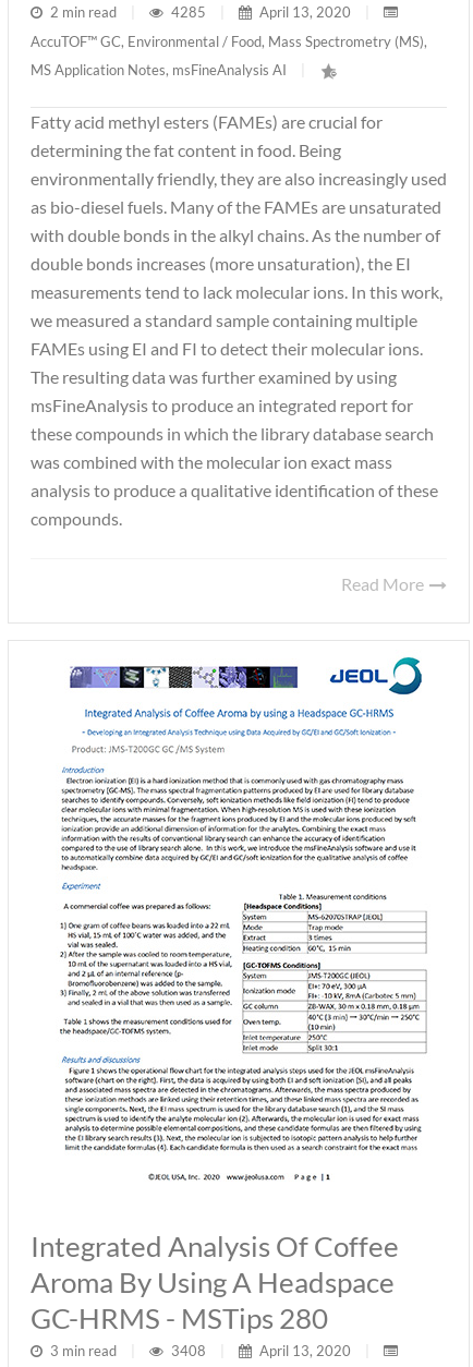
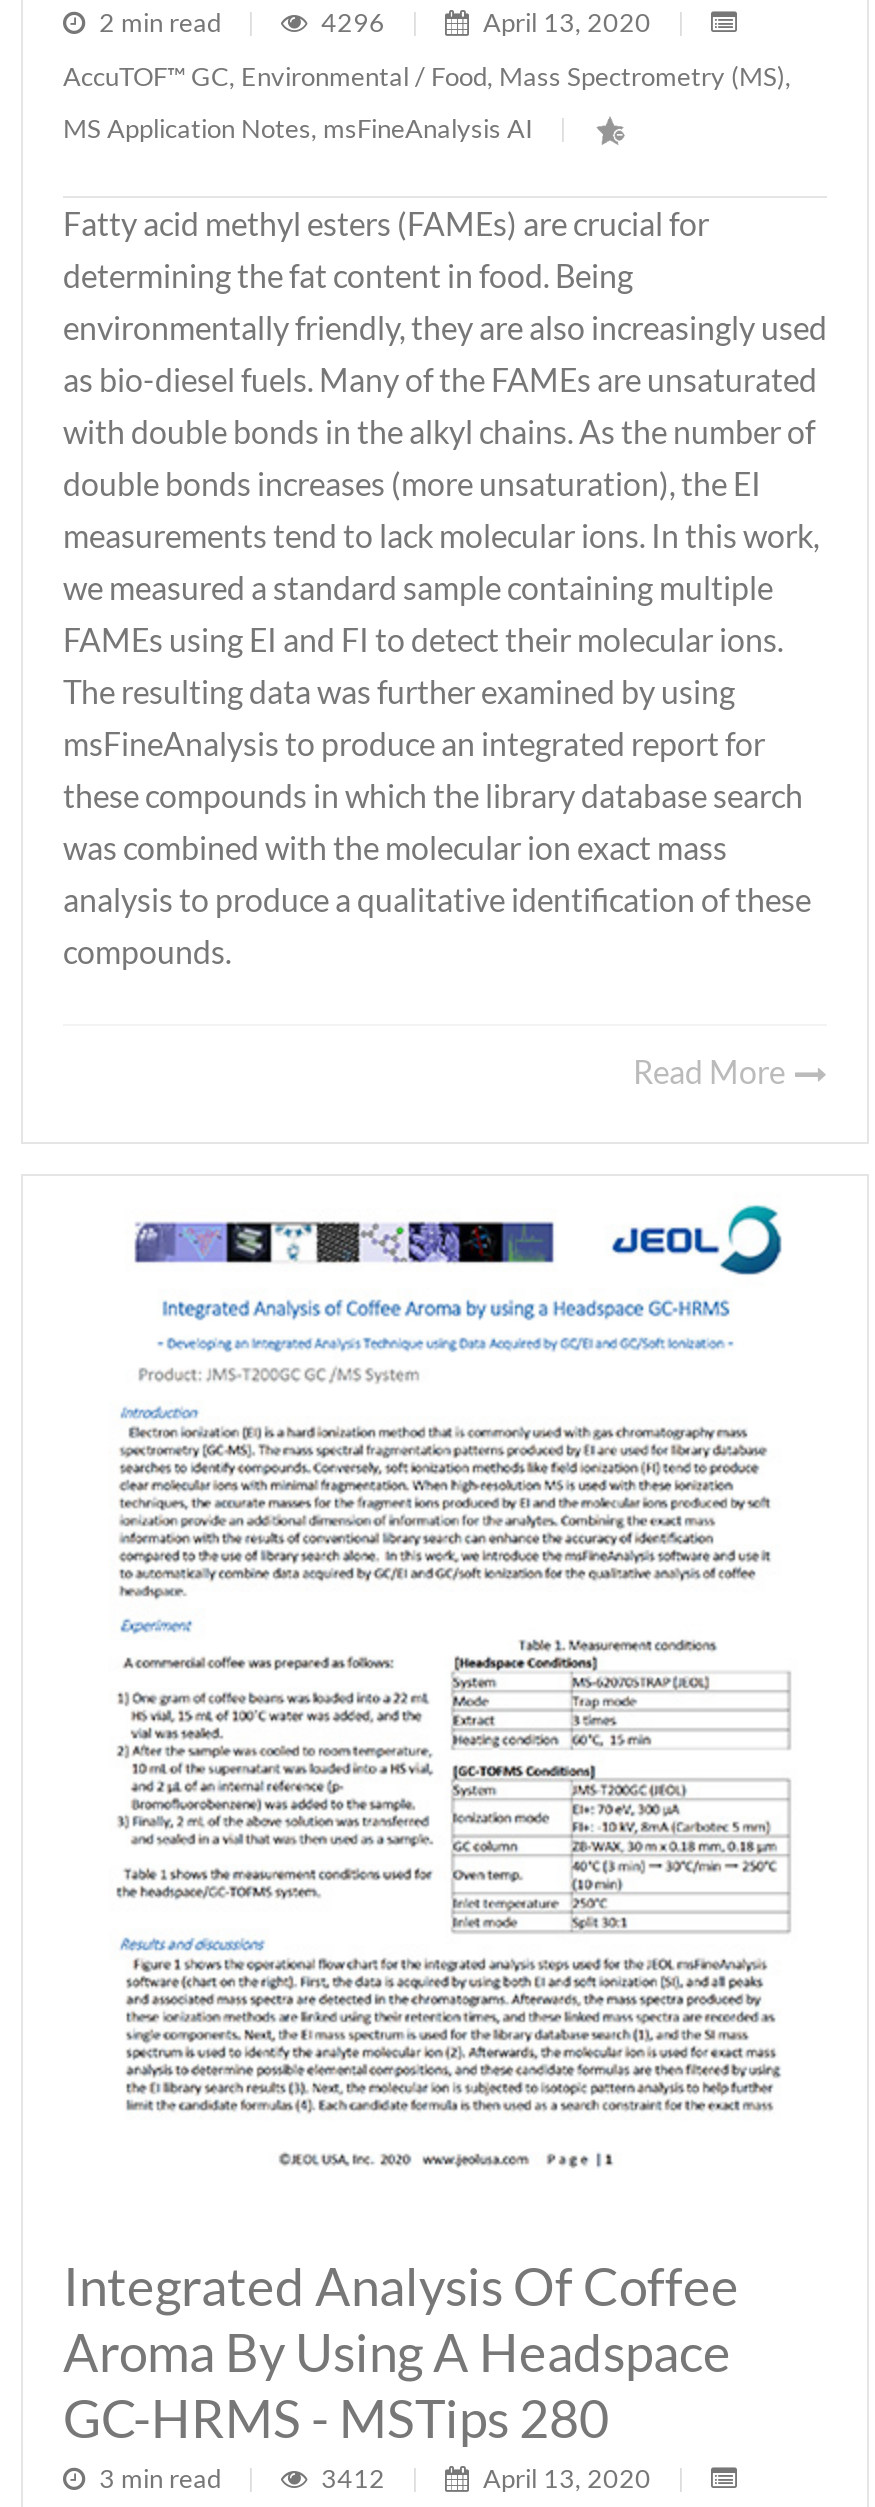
[171,3,209,21] 4285 -> [321,6,391,38] 4296
[171,1342,209,1359] 3408 -> [321,2462,391,2494] 3412

